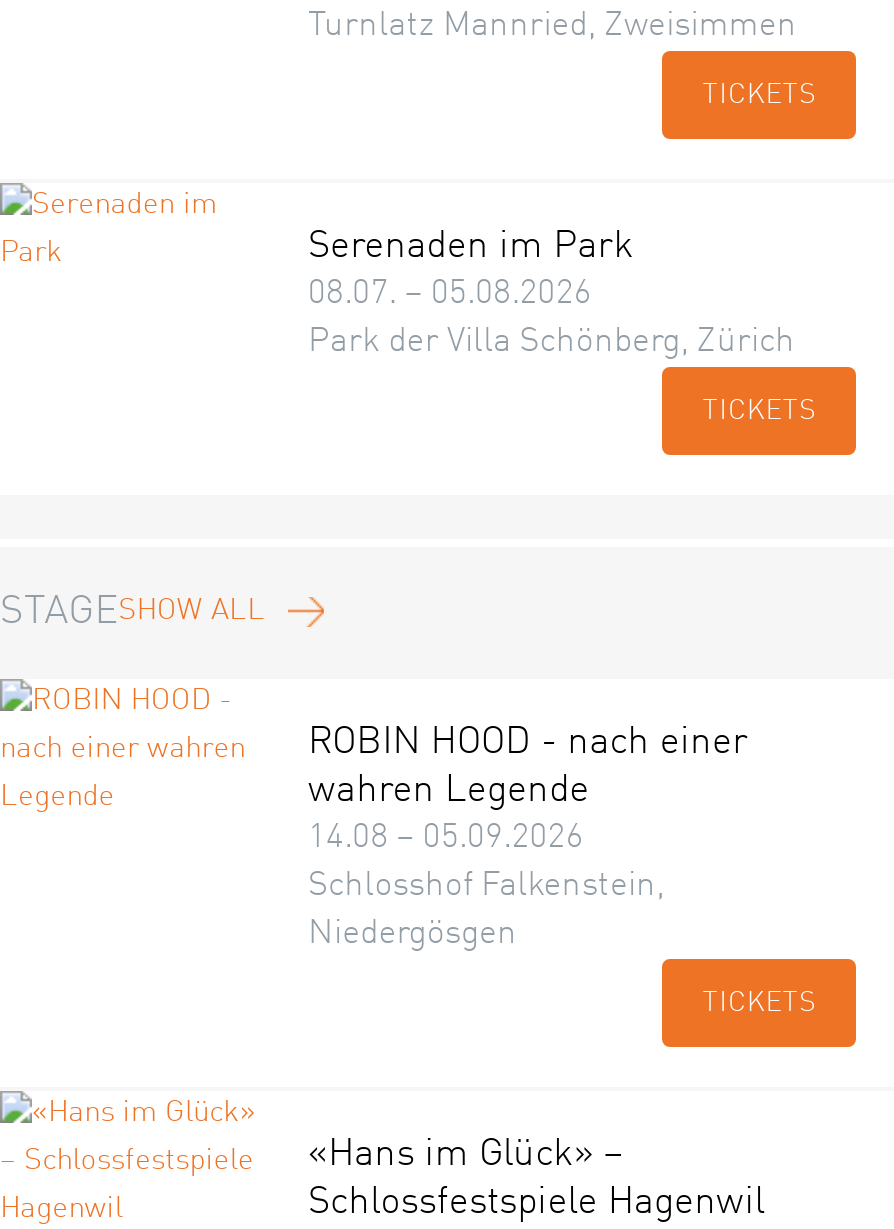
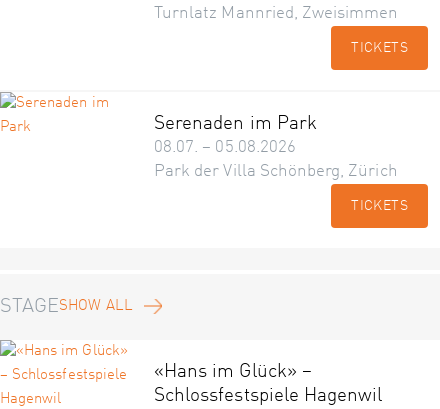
[308,723,816,1017] ROBIN HOOD - nach einer | wahren Legende | 14.08 – 05.09.2026 | Schlosshof Falkenstein, | Niedergösgen | TICKETS -> none

